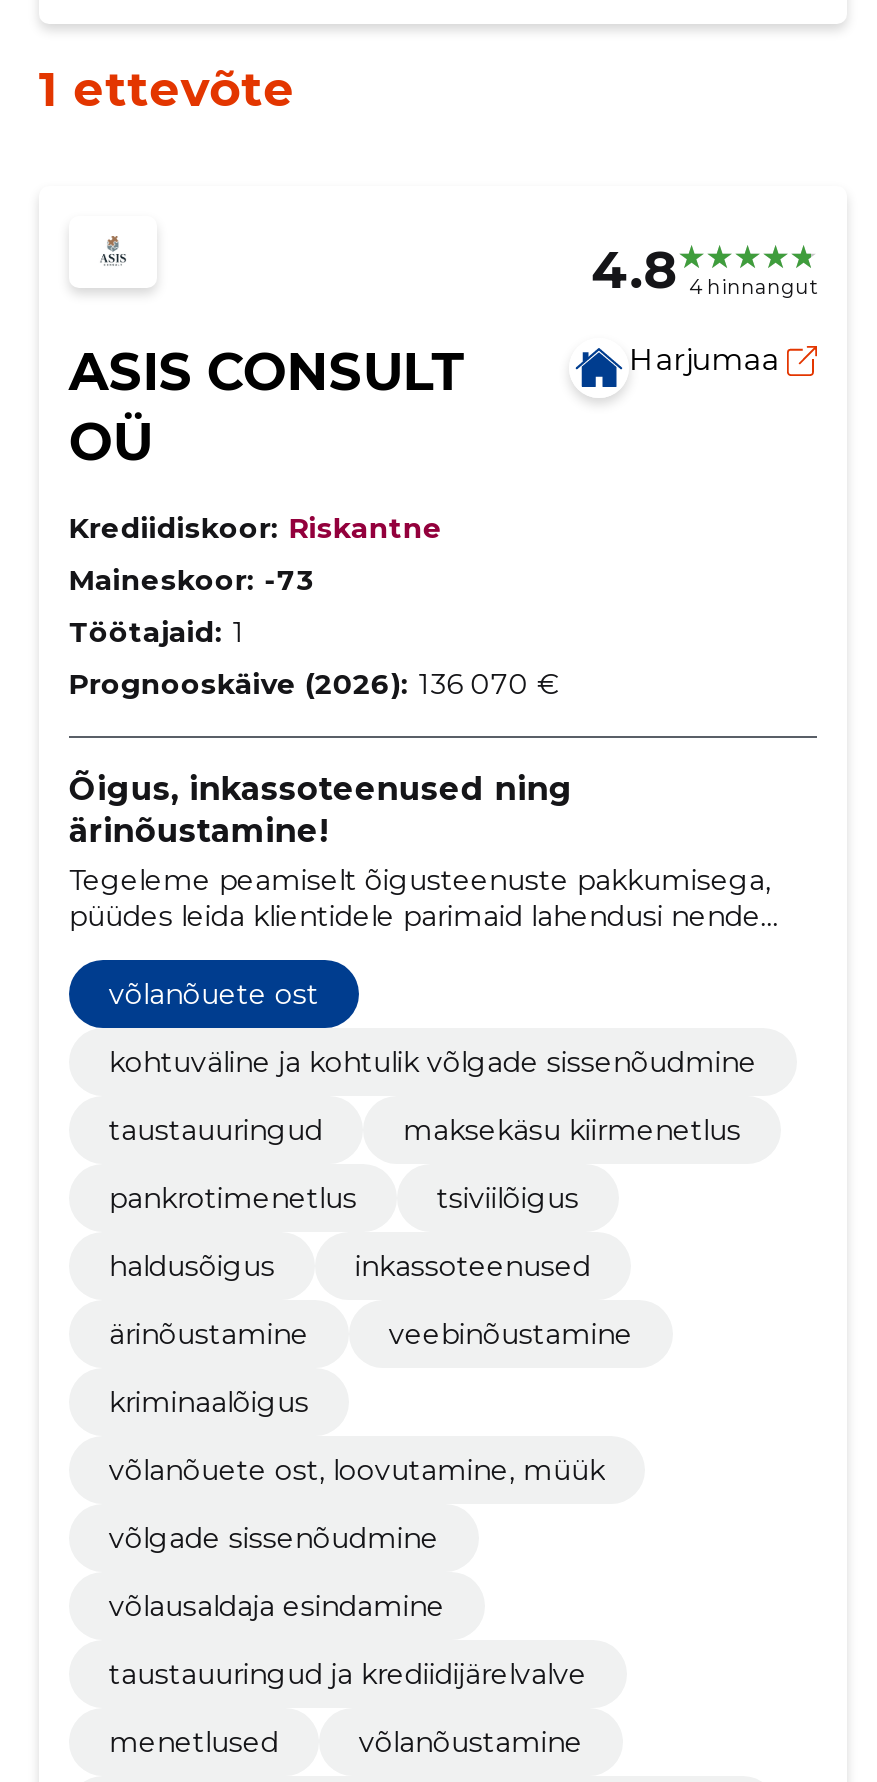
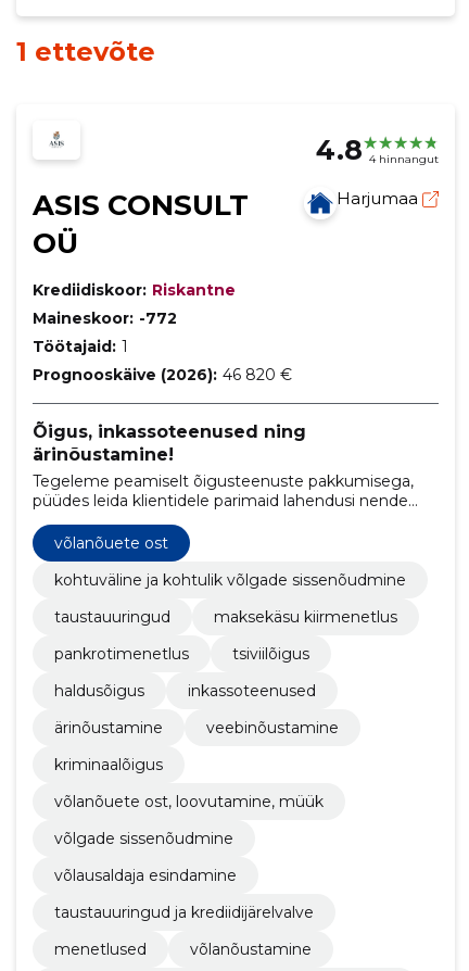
[69,562,315,598] Maineskoor: -73 -> [32,308,177,328] Maineskoor: -772
[69,666,559,702] Prognooskäive (2026): 136 070 € -> [32,365,292,384] Prognooskäive (2026): 46 820 €

